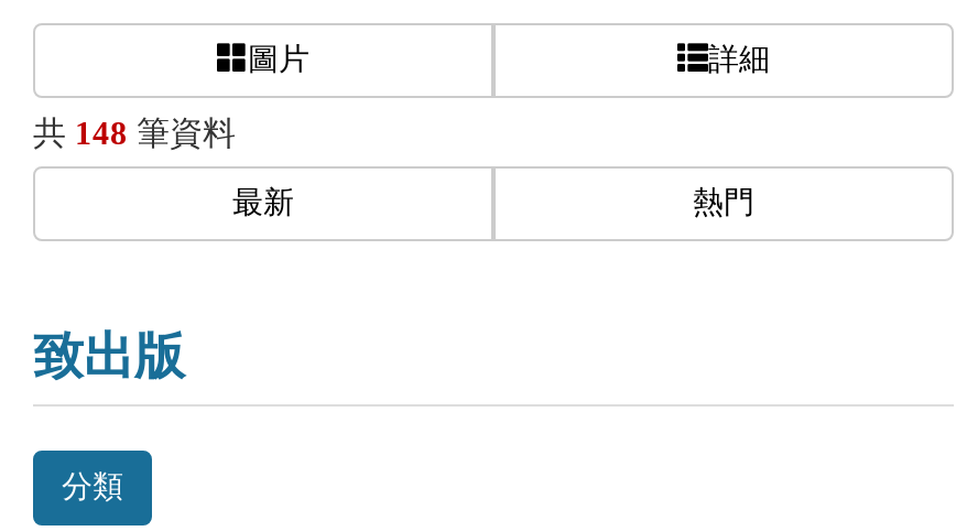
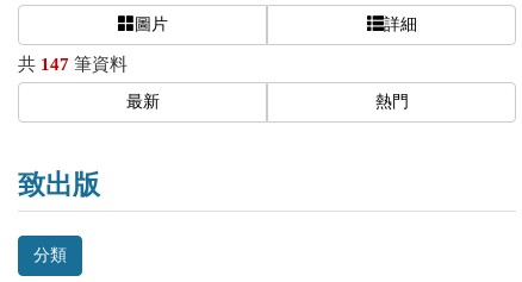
[33,116,236,151] 共148筆資料 -> [18,55,128,74] 共147筆資料

